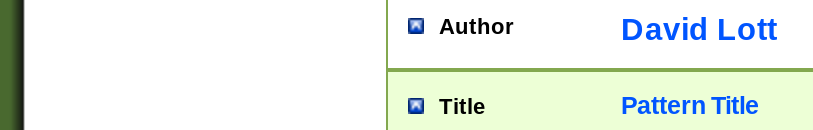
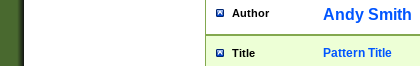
[621,12,777,46] David Lott -> [322,6,411,23] Andy Smith

